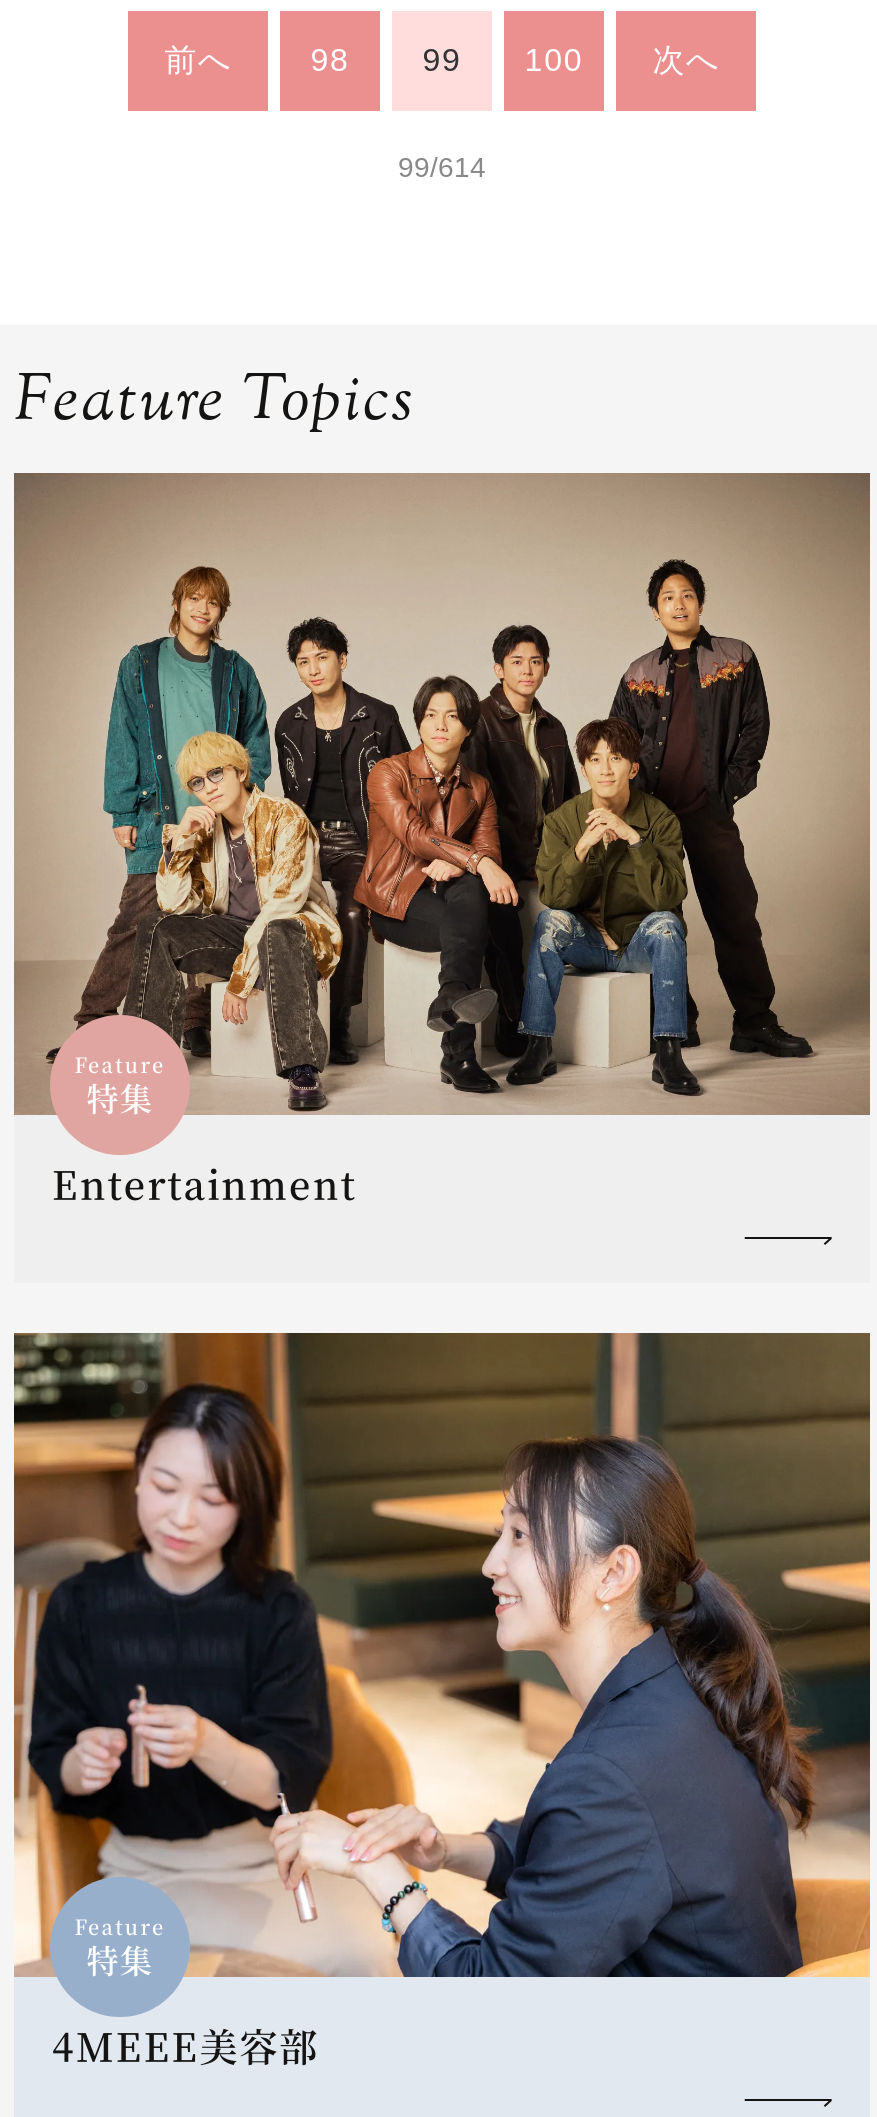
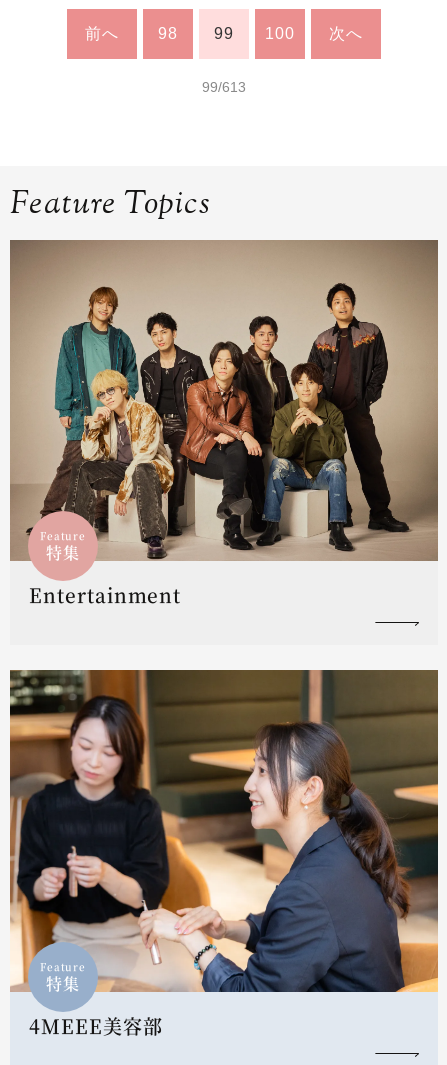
[398,151,486,183] 99/614 -> [202,79,246,95] 99/613

